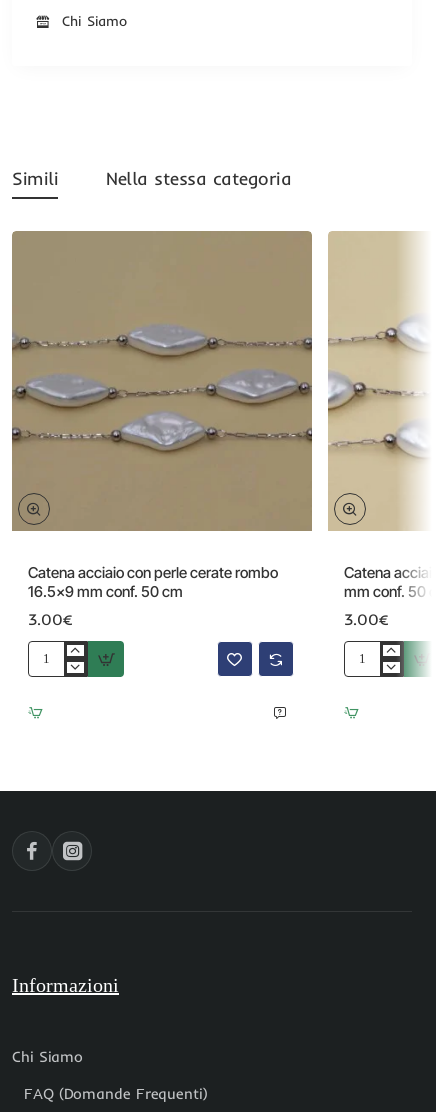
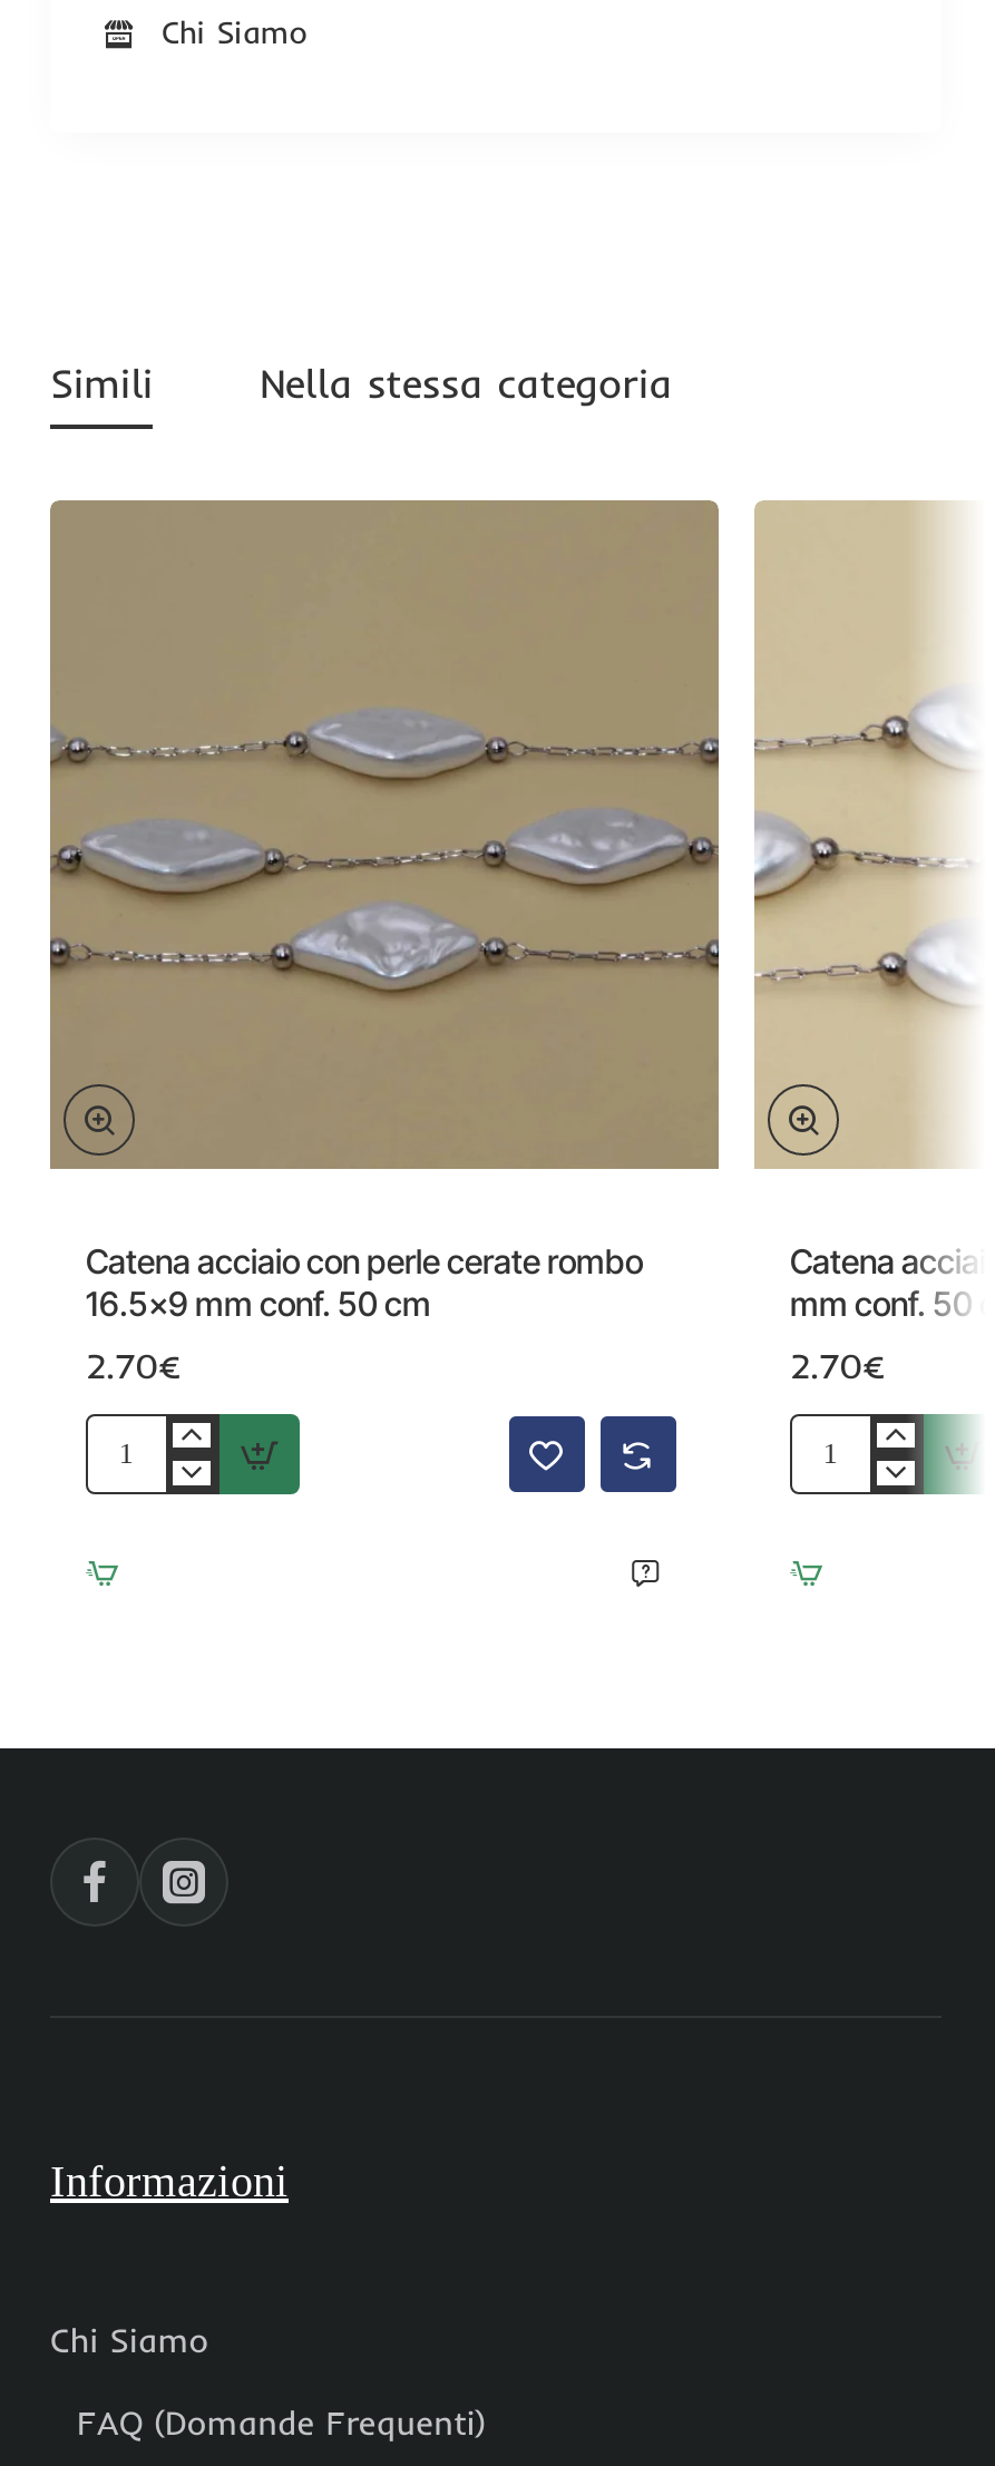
[28,609,72,629] 3.00€ -> [86,1342,179,1387] 2.70€
[344,609,388,629] 3.00€ -> [790,1342,884,1387] 2.70€

